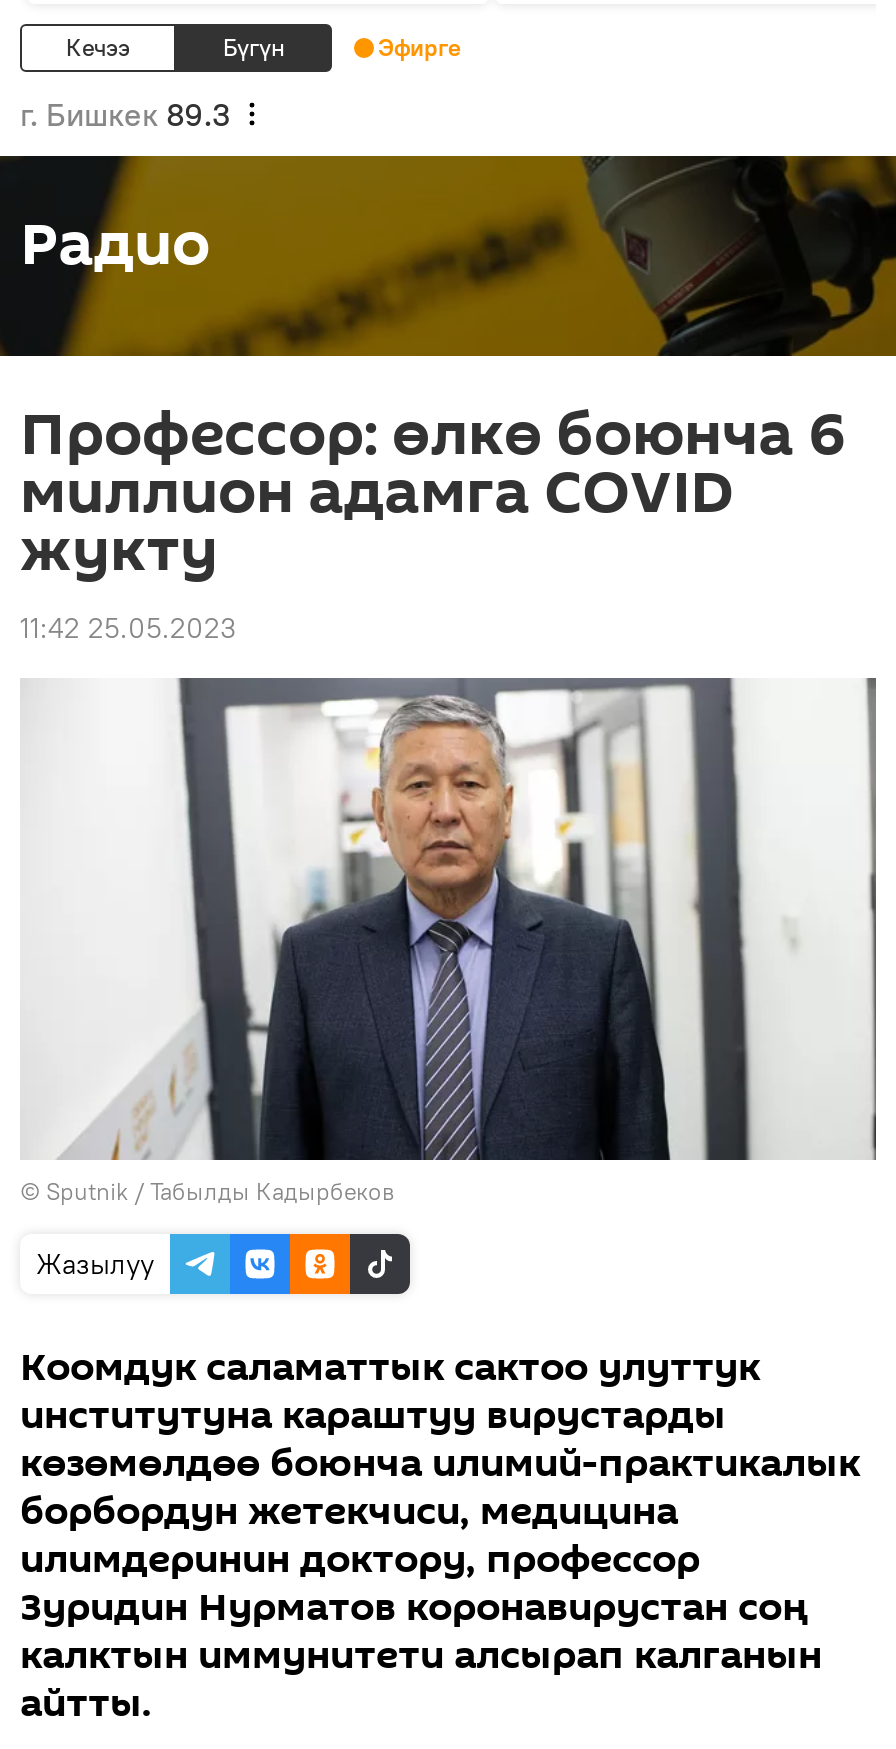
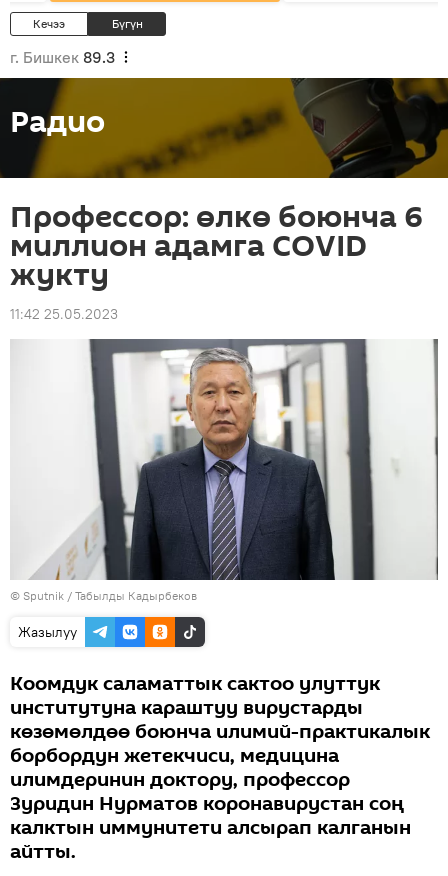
[378,32,460,62] Эфирге -> none

